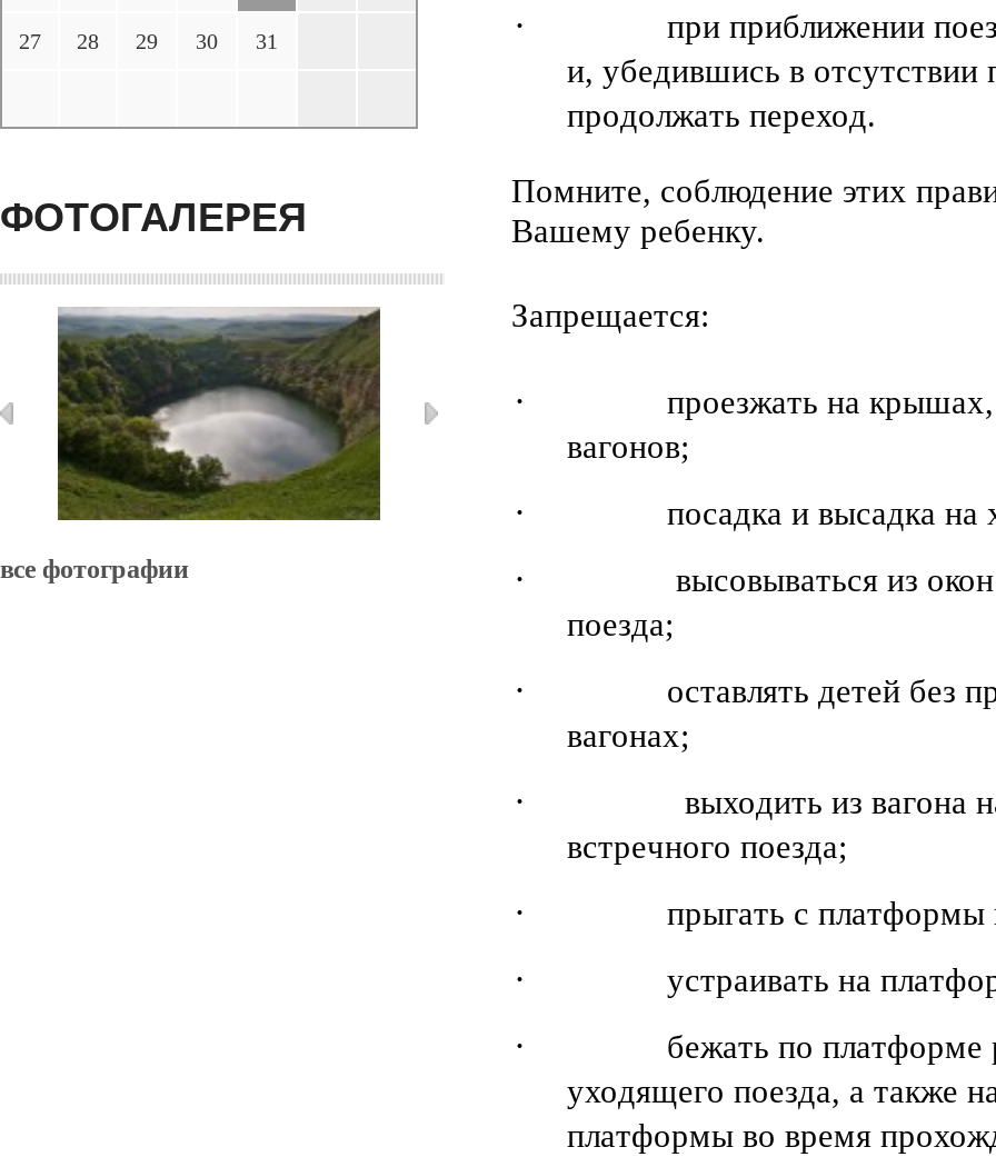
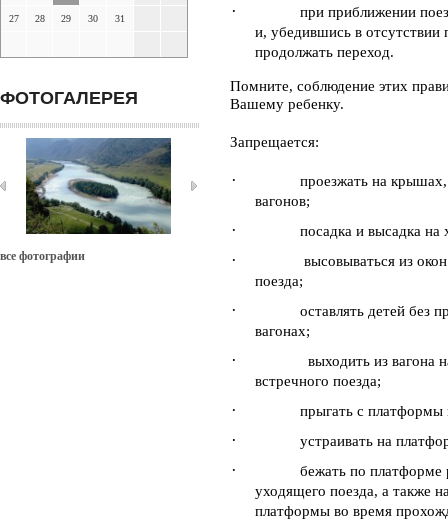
[56,307,382,522] [image] -> [25,137,172,235] [image]

